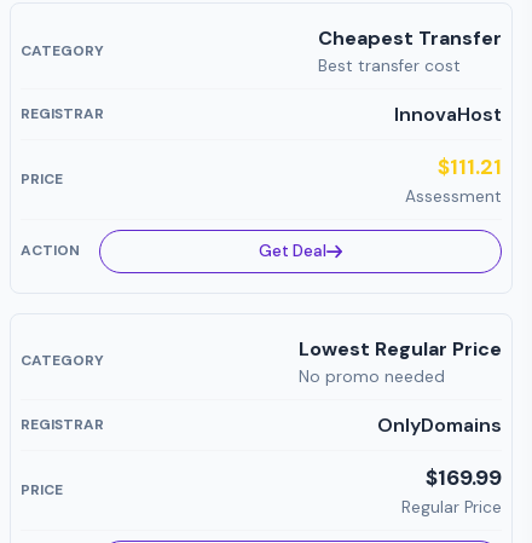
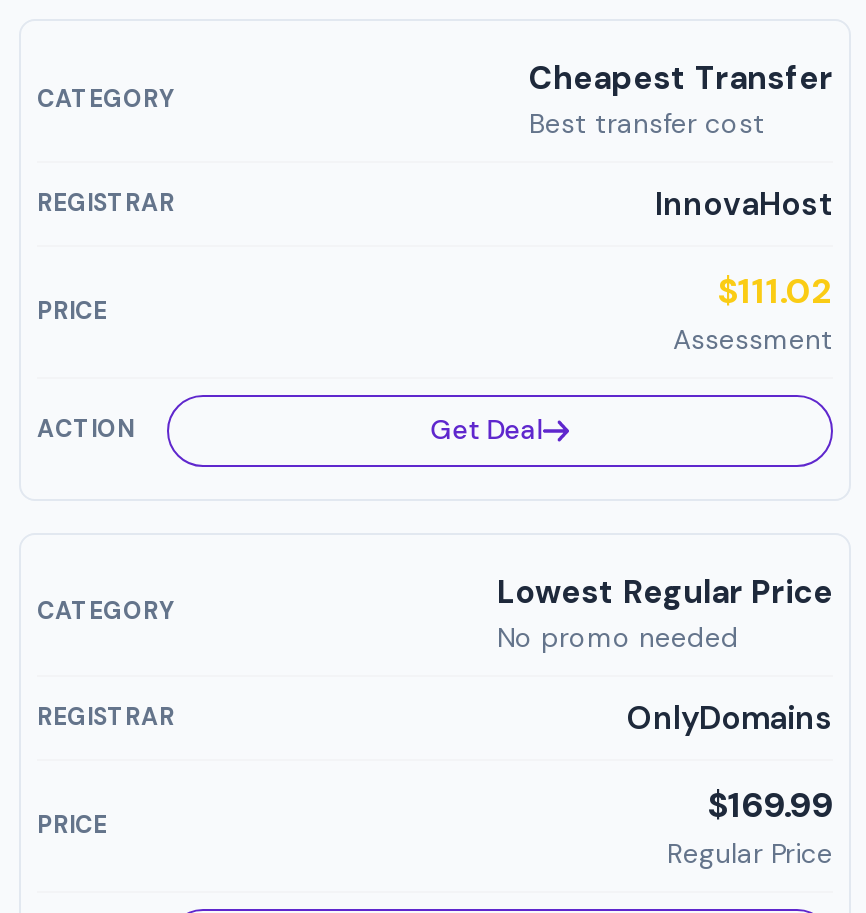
[438,154,502,180] $111.21 -> [717,269,833,313] $111.02

